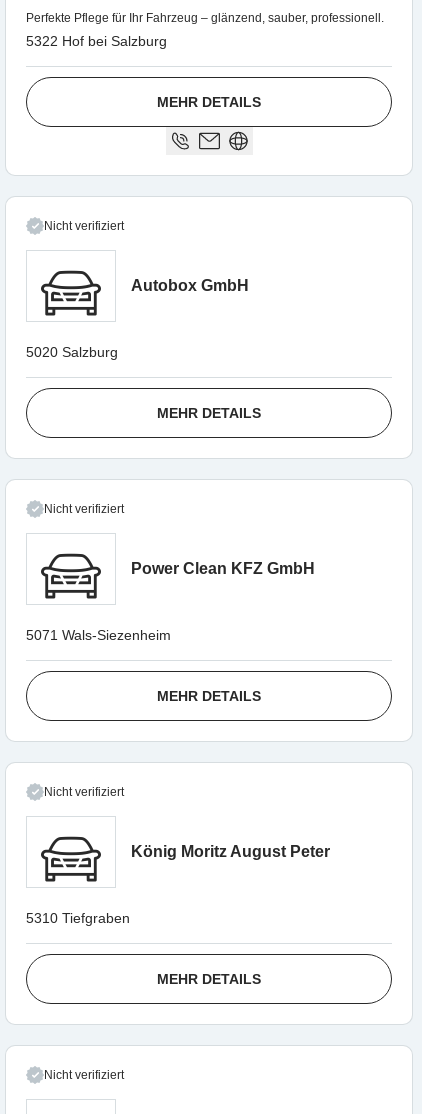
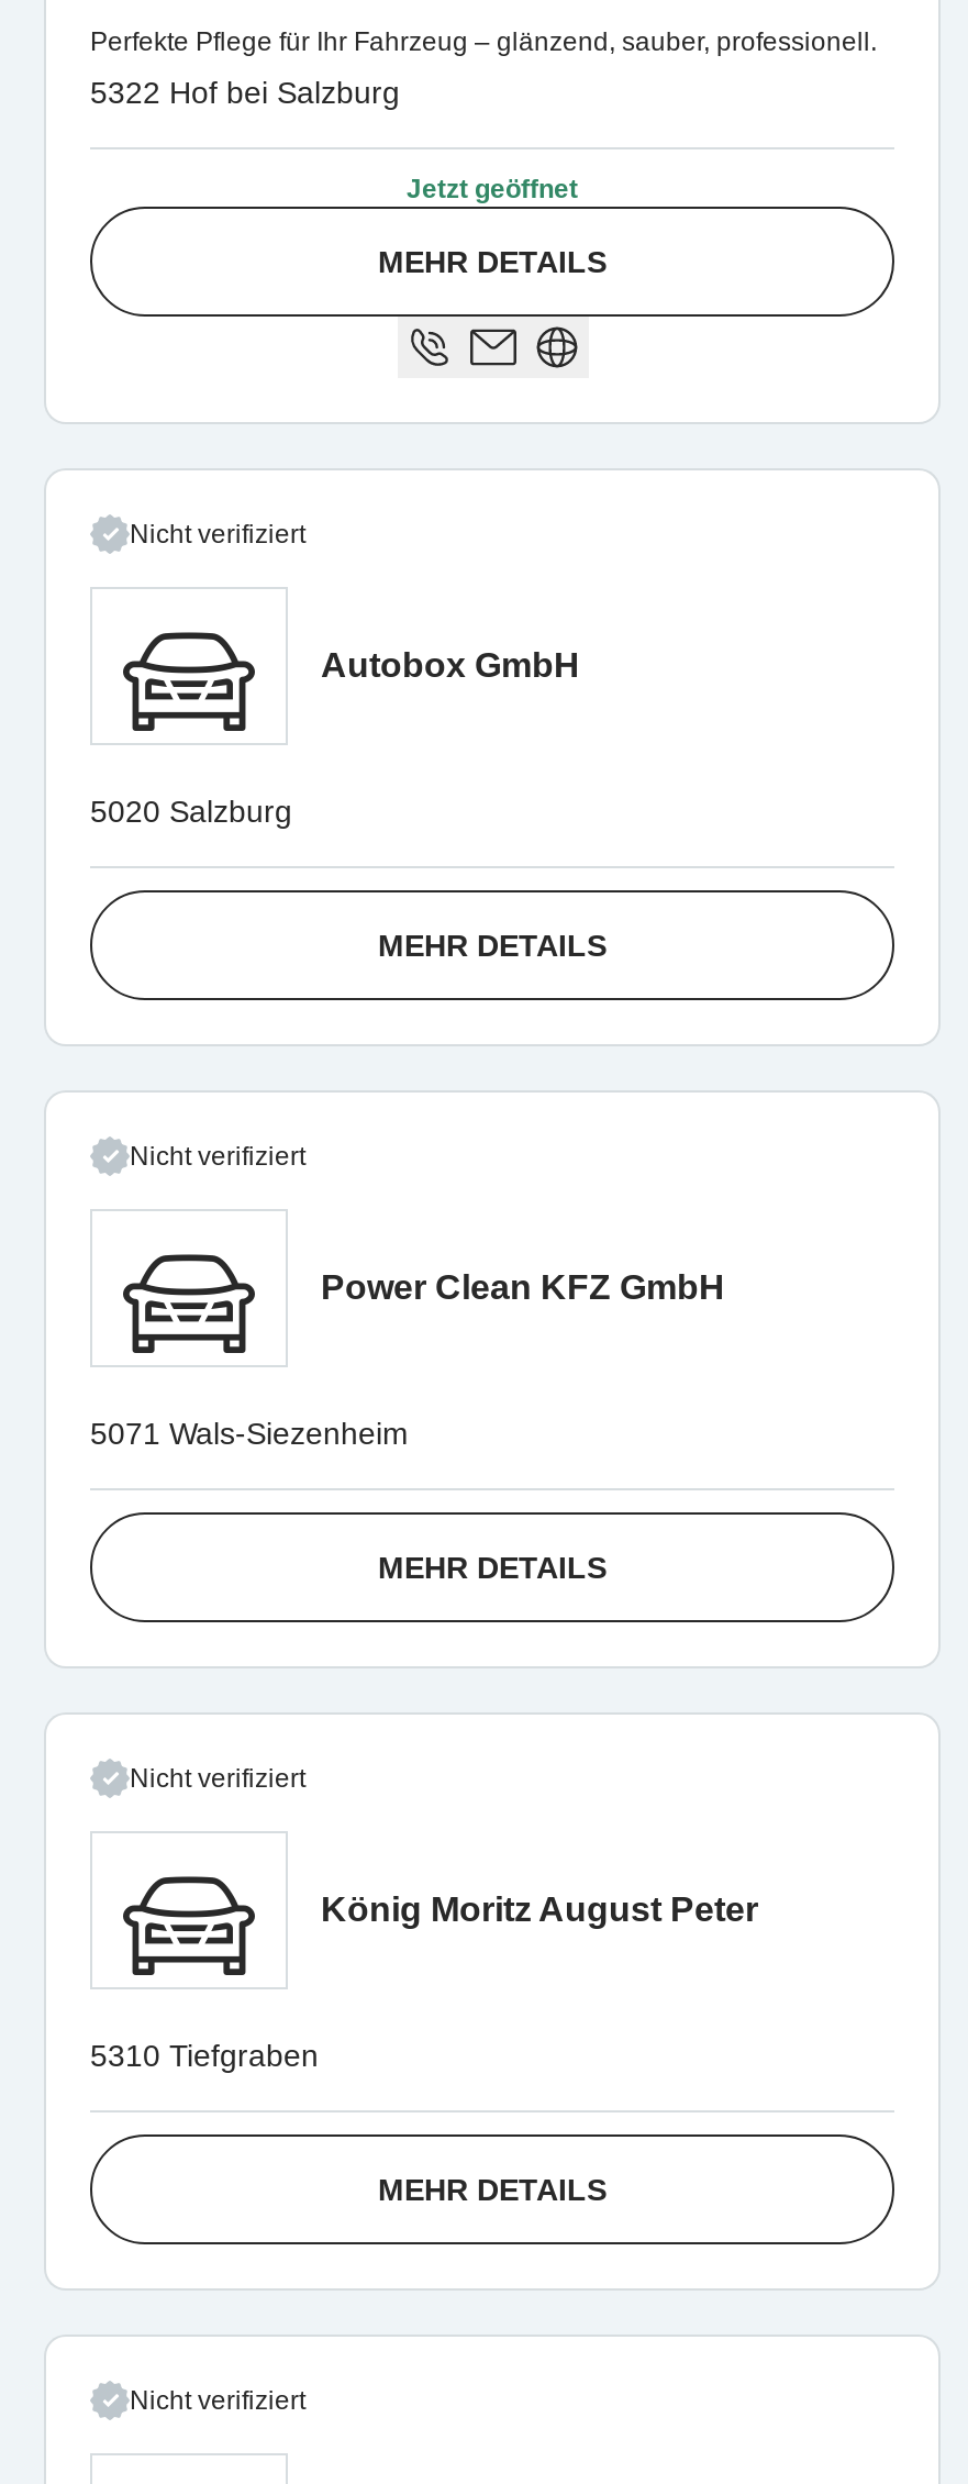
none -> [407,174,578,204] Jetzt geöffnet

